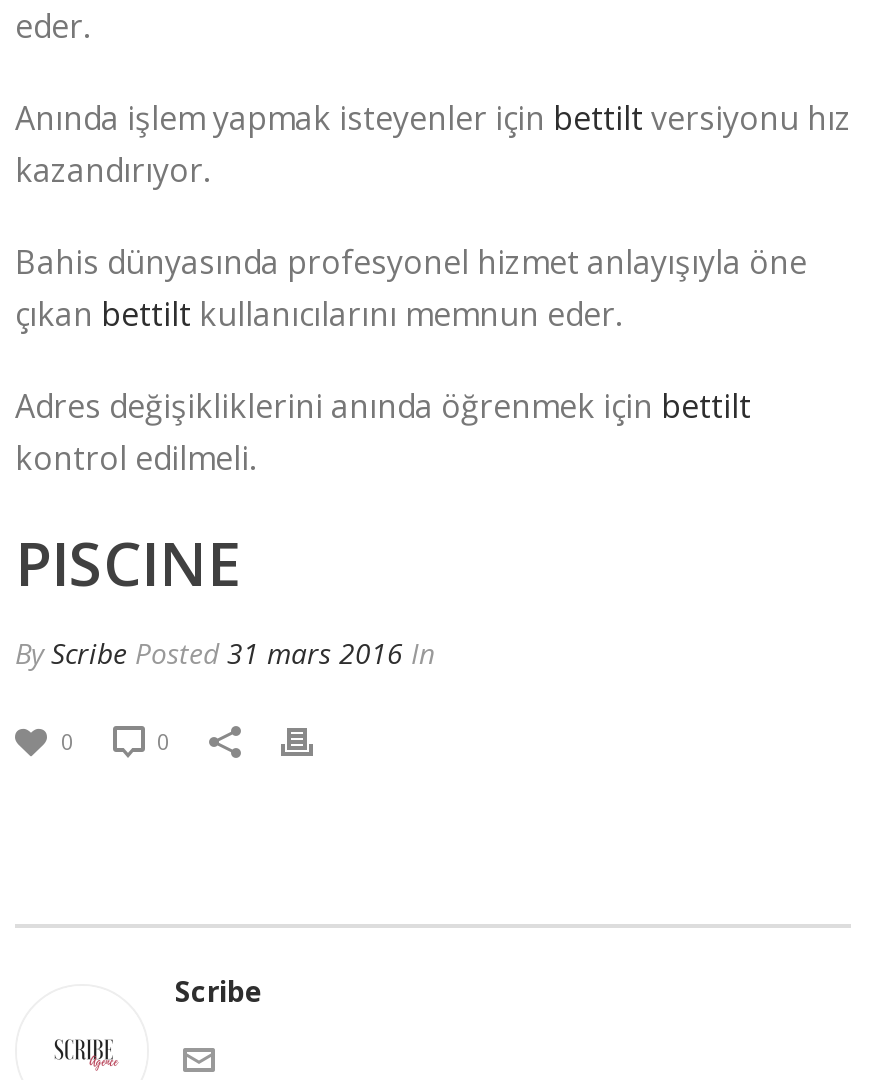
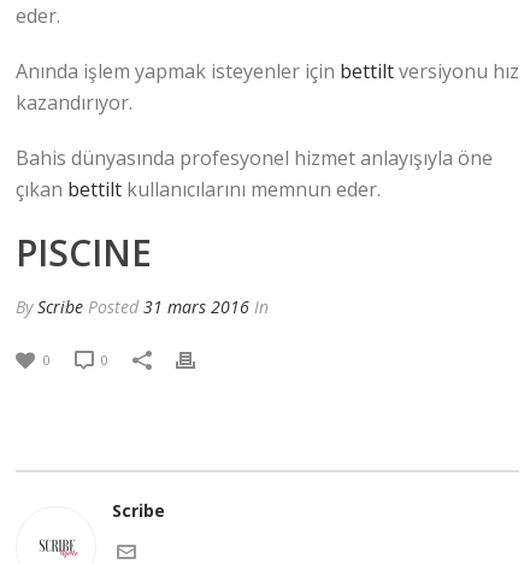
[15,384,751,480] Adres değişikliklerini anında öğrenmek için bettilt | kontrol edilmeli. -> none

